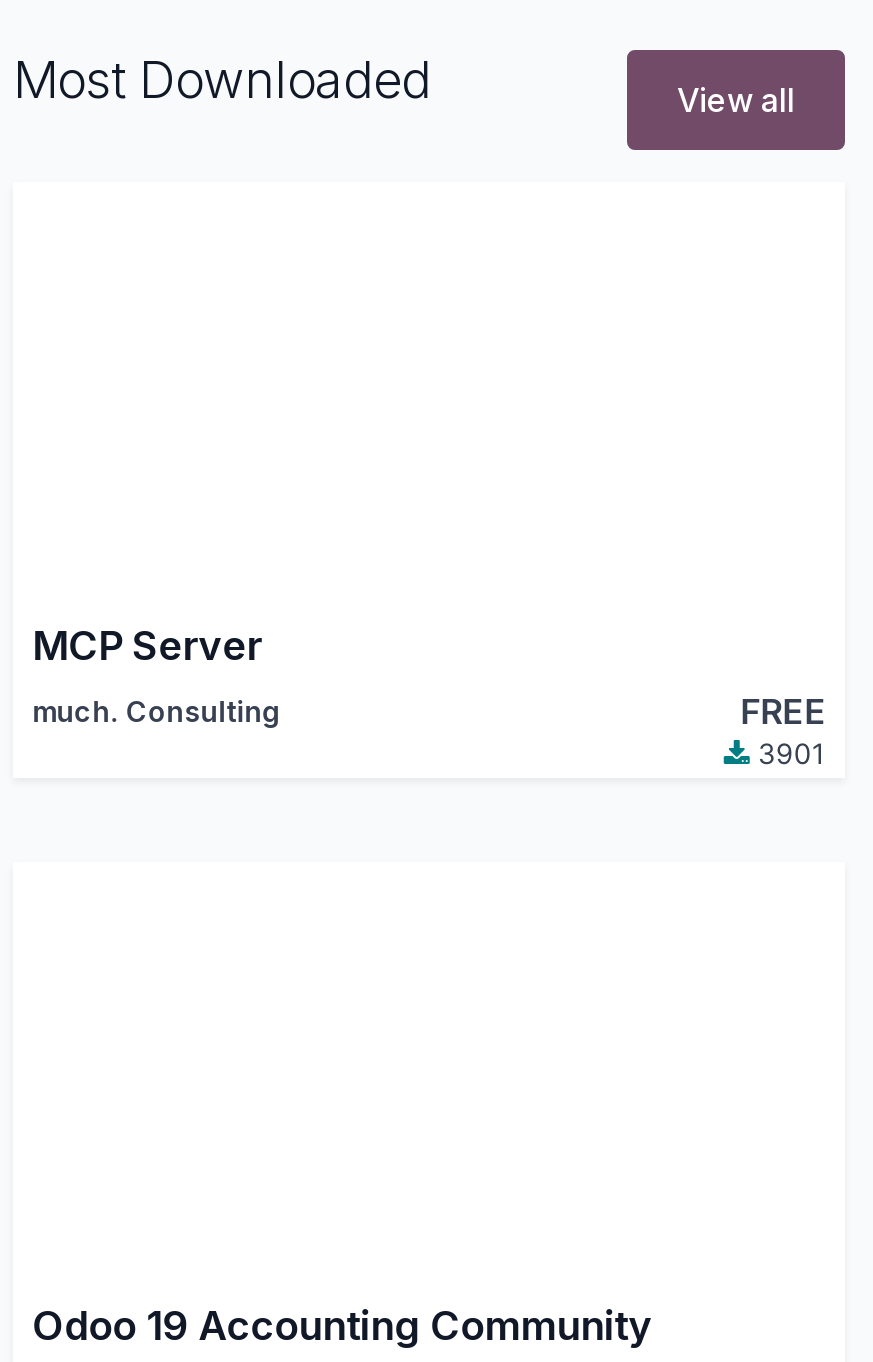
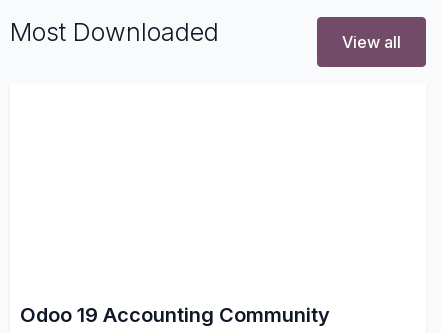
[32,623,826,771] MCP Server | much. Consulting | FREE | 3901 -> none

